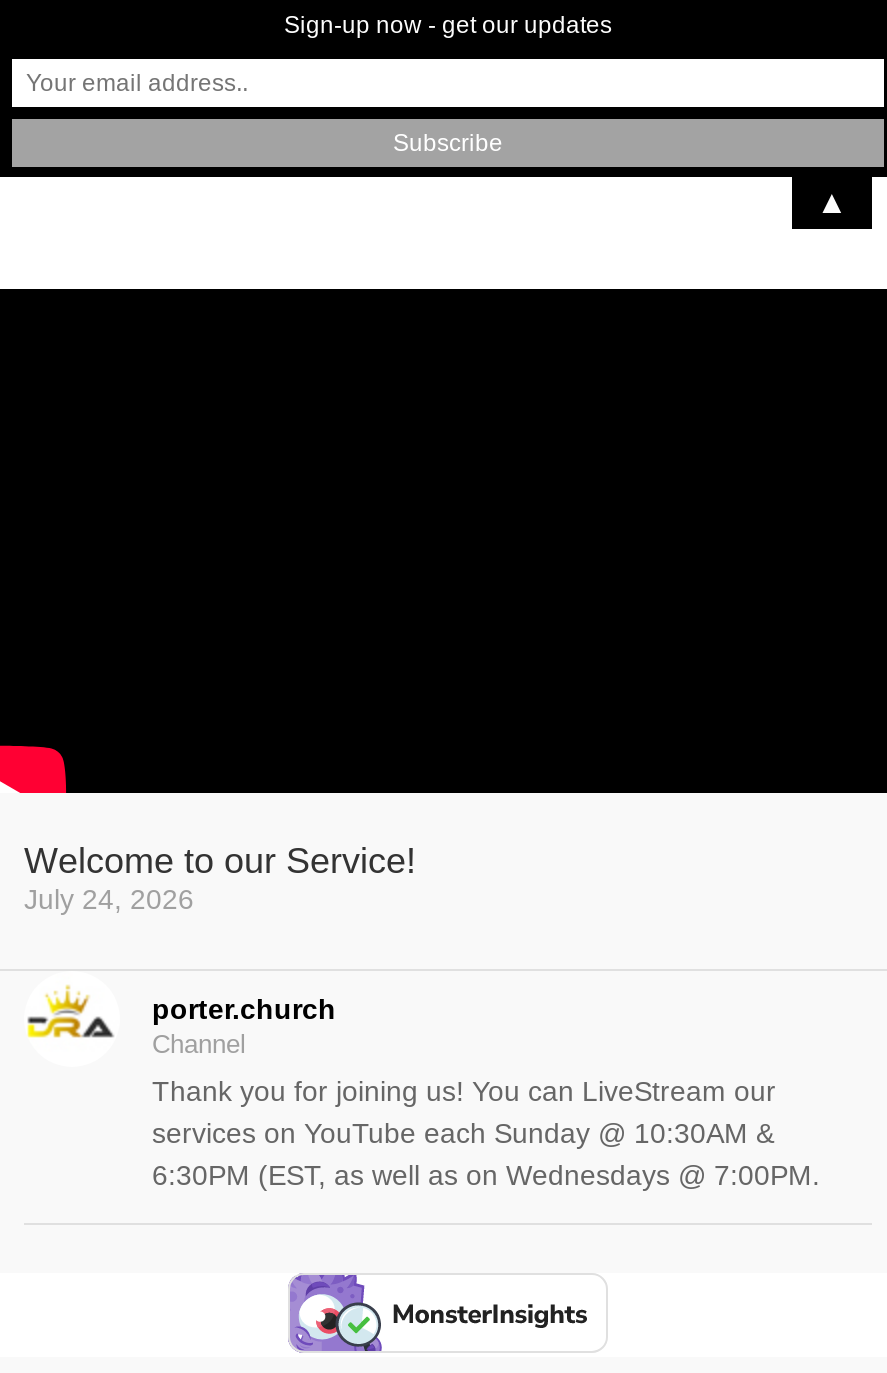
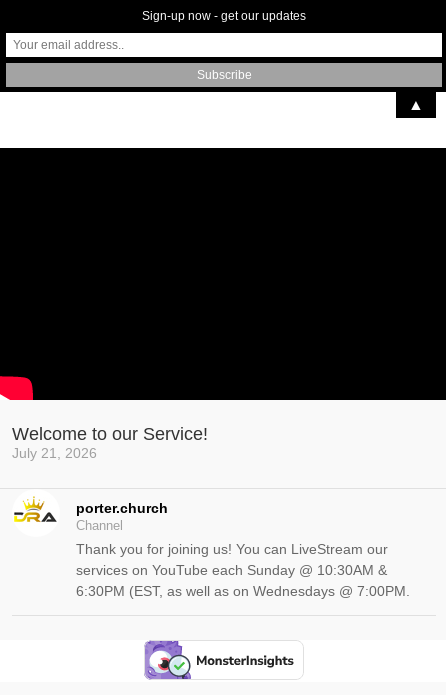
[24,883,194,915] July 24, 2026 -> [12,445,97,461] July 21, 2026

